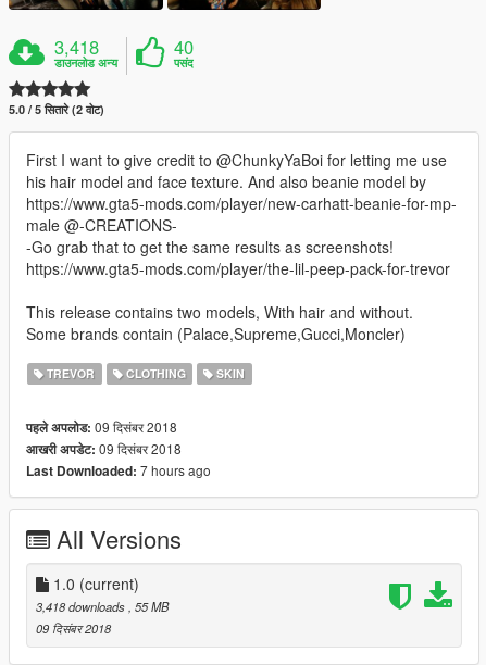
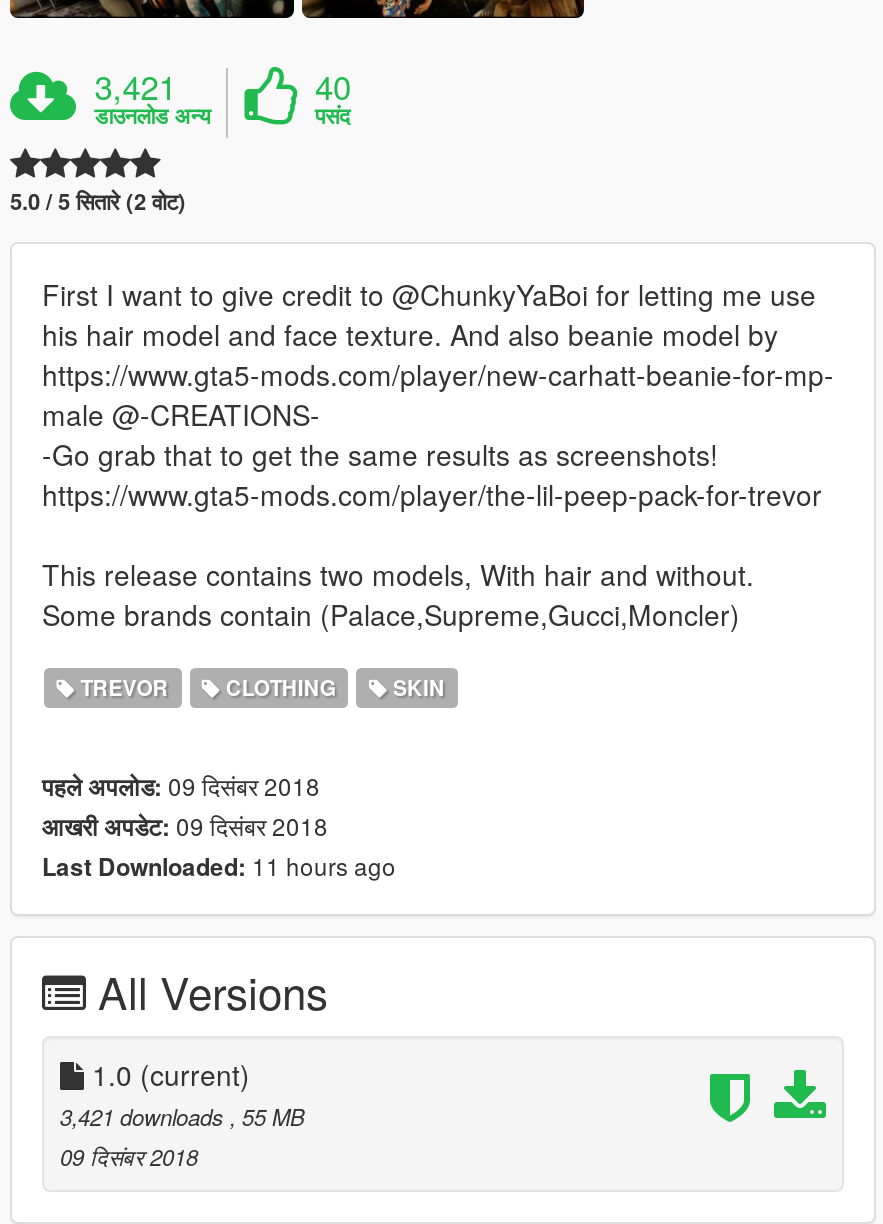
[55,34,99,60] 3,418 -> [94,62,176,110] 3,421
[26,461,211,480] Last Downloaded: 7 hours ago -> [42,848,396,884] Last Downloaded: 11 hours ago
[36,598,169,615] 3,418 downloads, 55 MB -> [60,1100,304,1132] 3,421 downloads, 55 MB

